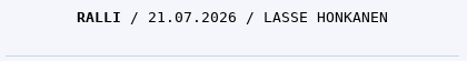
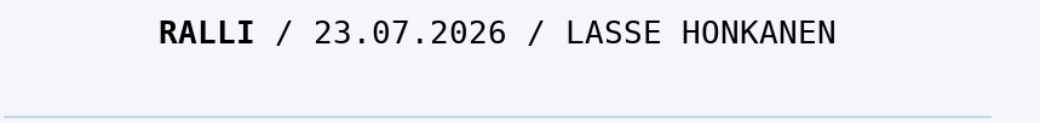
[77,9,388,26] RALLI 21.07.2026 LASSE HONKANEN -> [159,15,837,51] RALLI 23.07.2026 LASSE HONKANEN

